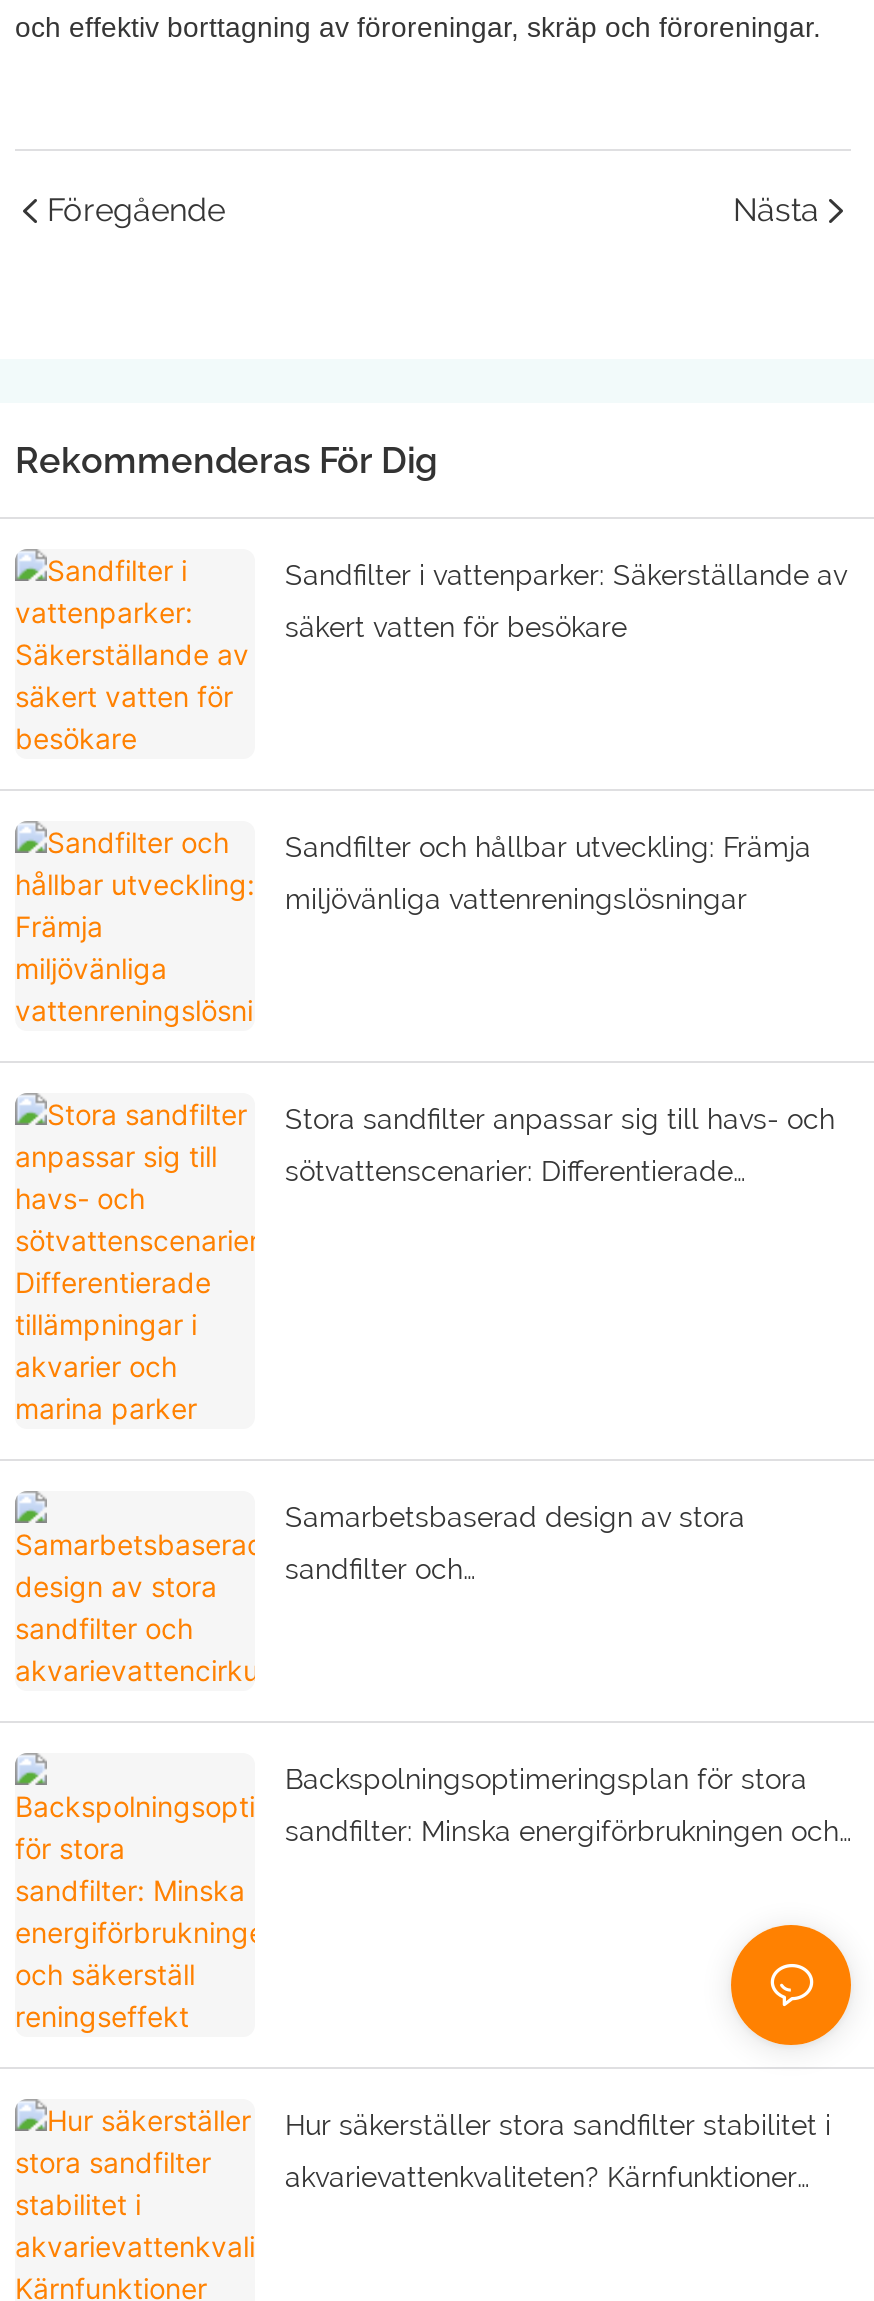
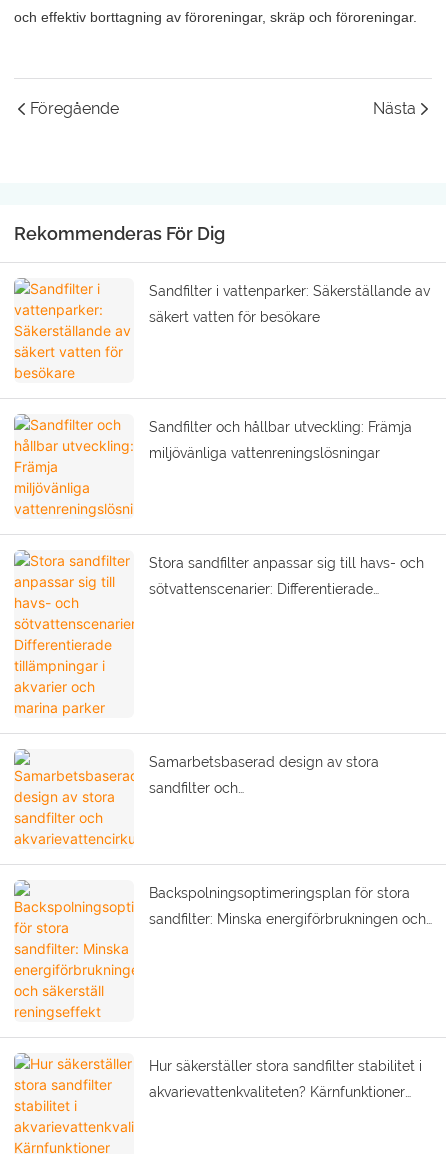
[727,1921,855,2051] [image] -> none

